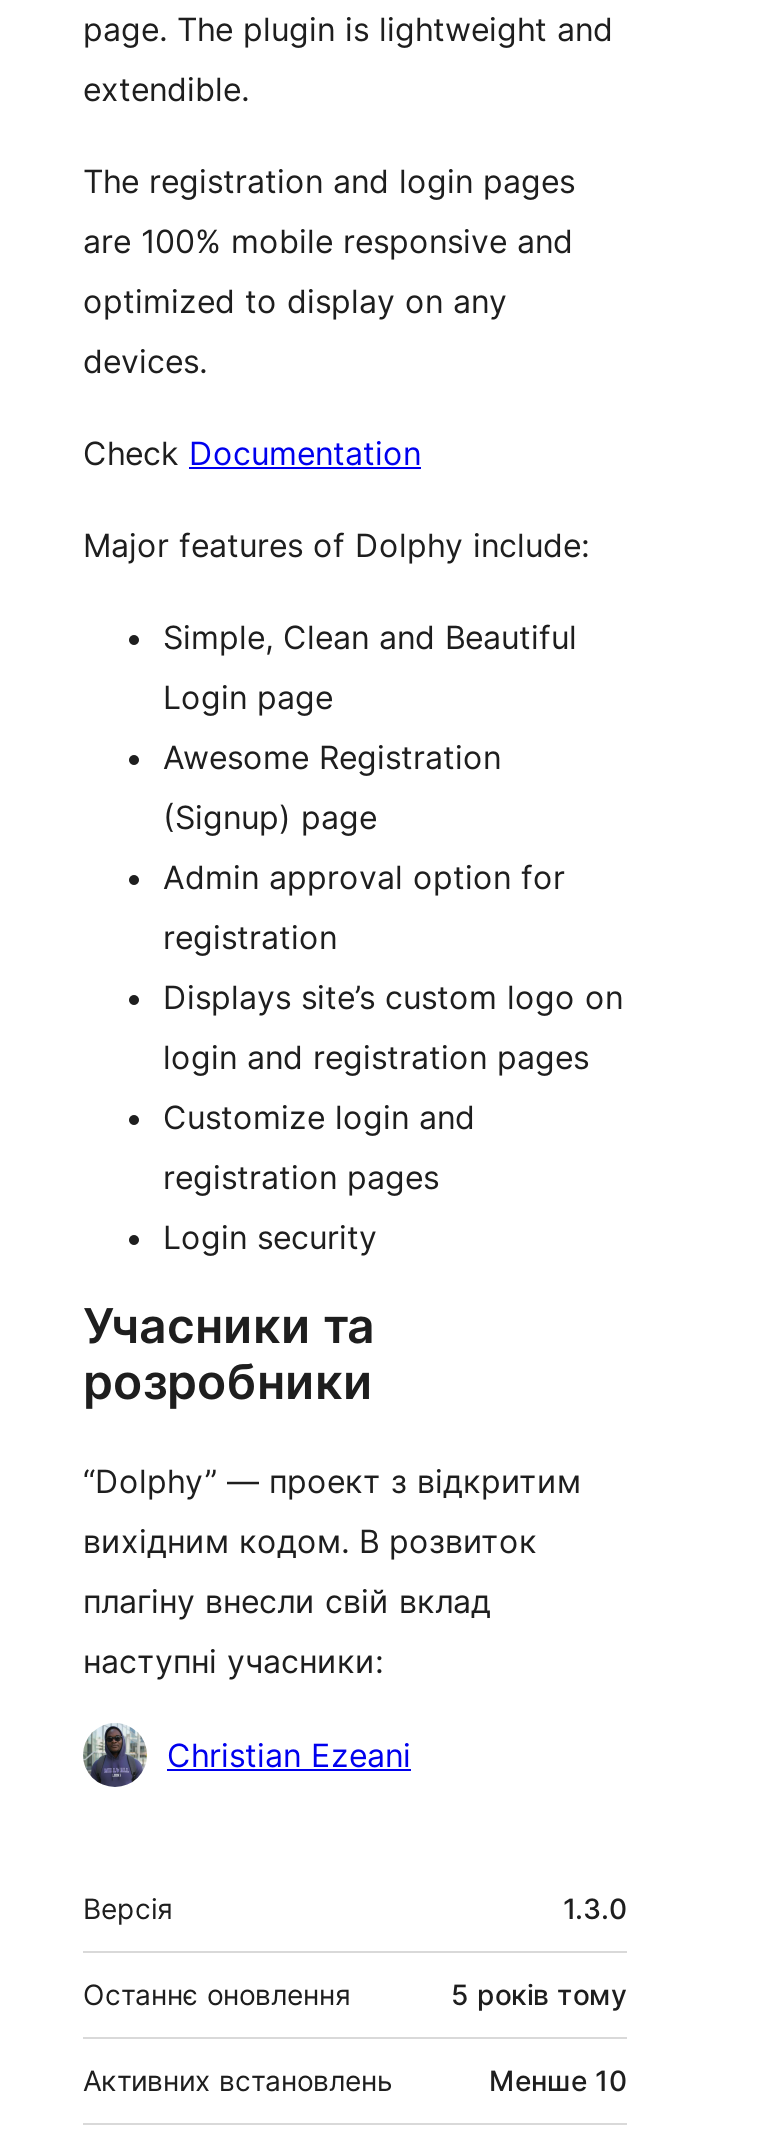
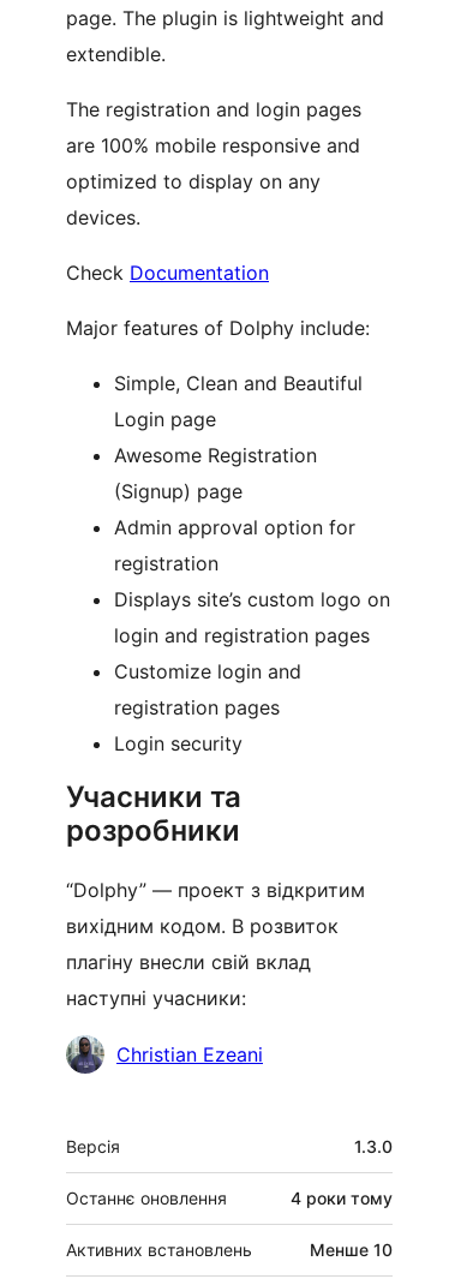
[451,1978,627,2012] 5 років тому -> [291,1188,393,1209] 4 роки тому

